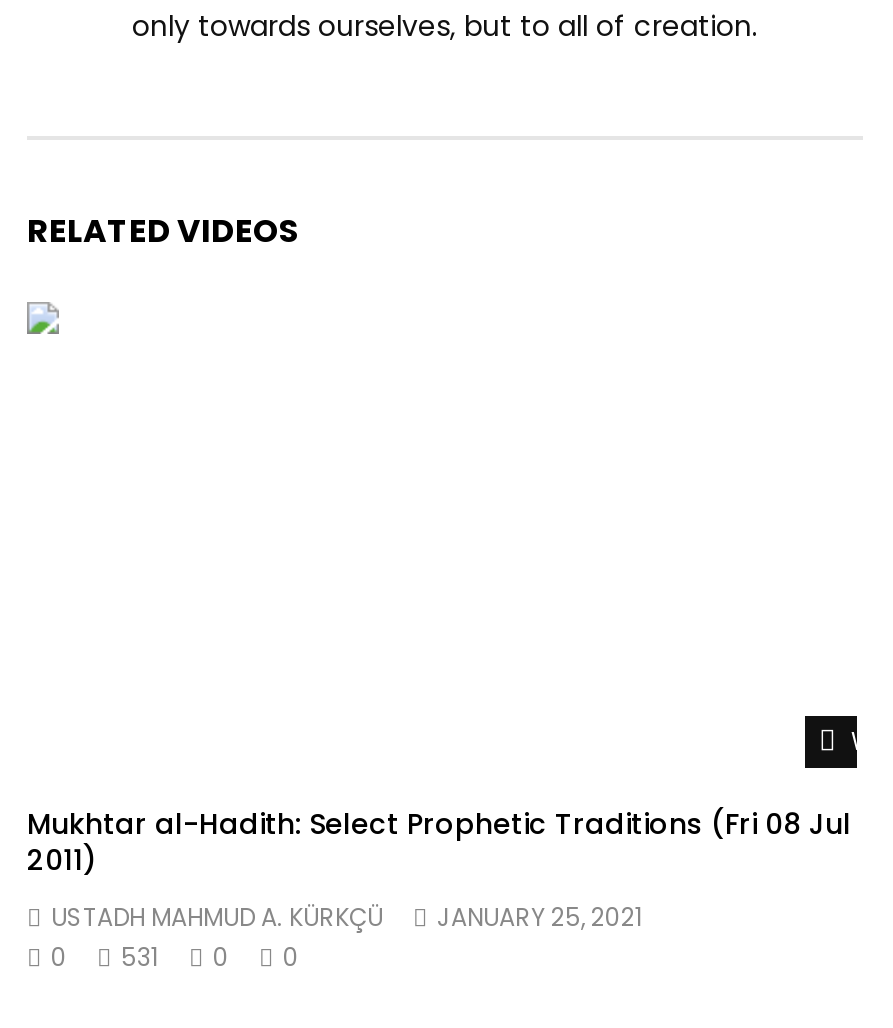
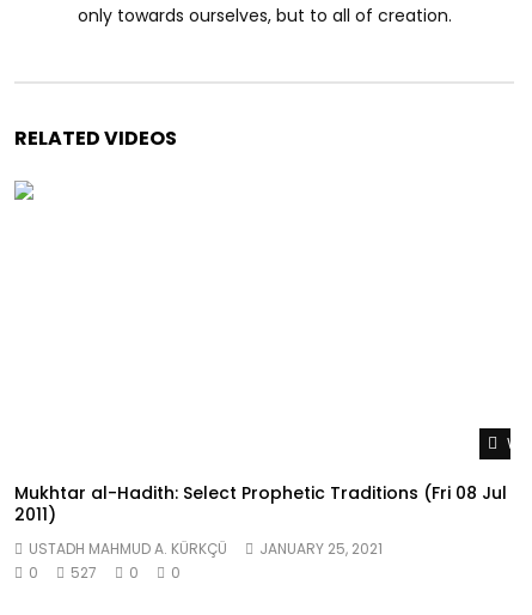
[51,940,299,974] 0 531 0 0 -> [29,562,181,583] 0 527 0 0

